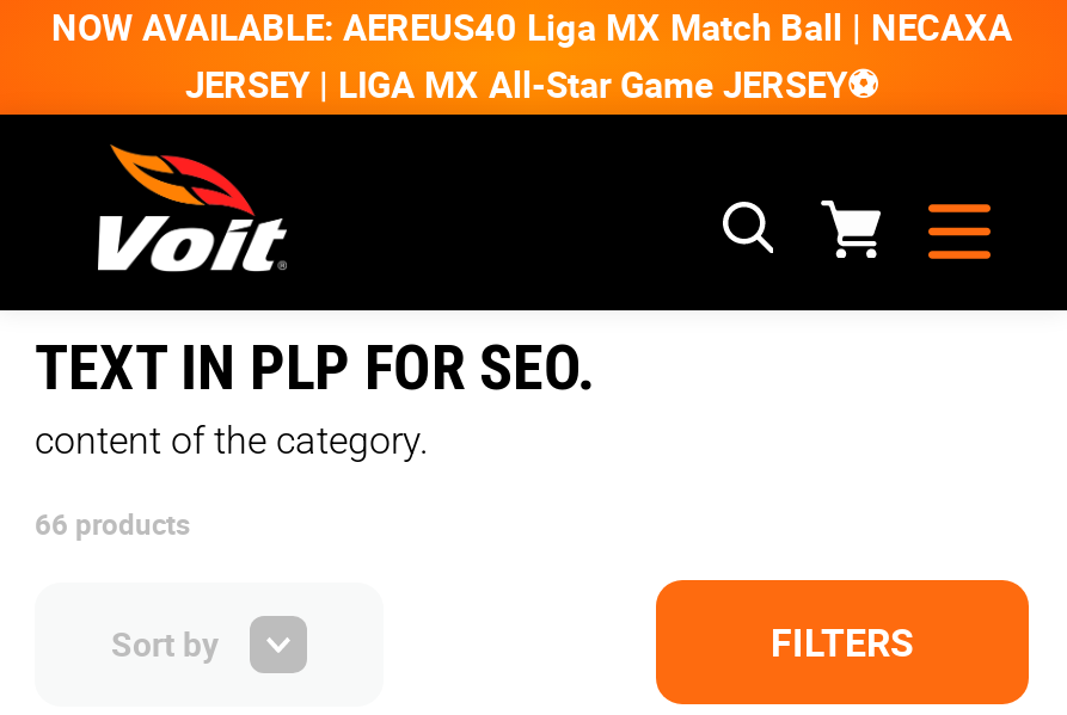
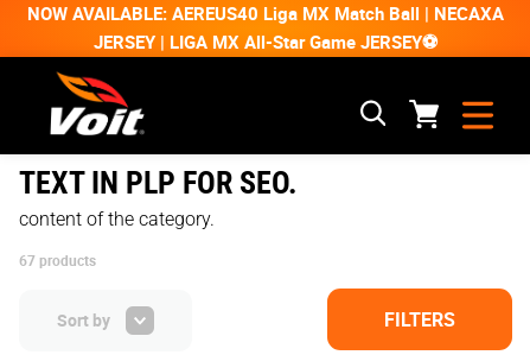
[35,504,190,542] 66 products -> [19,251,96,270] 67 products

